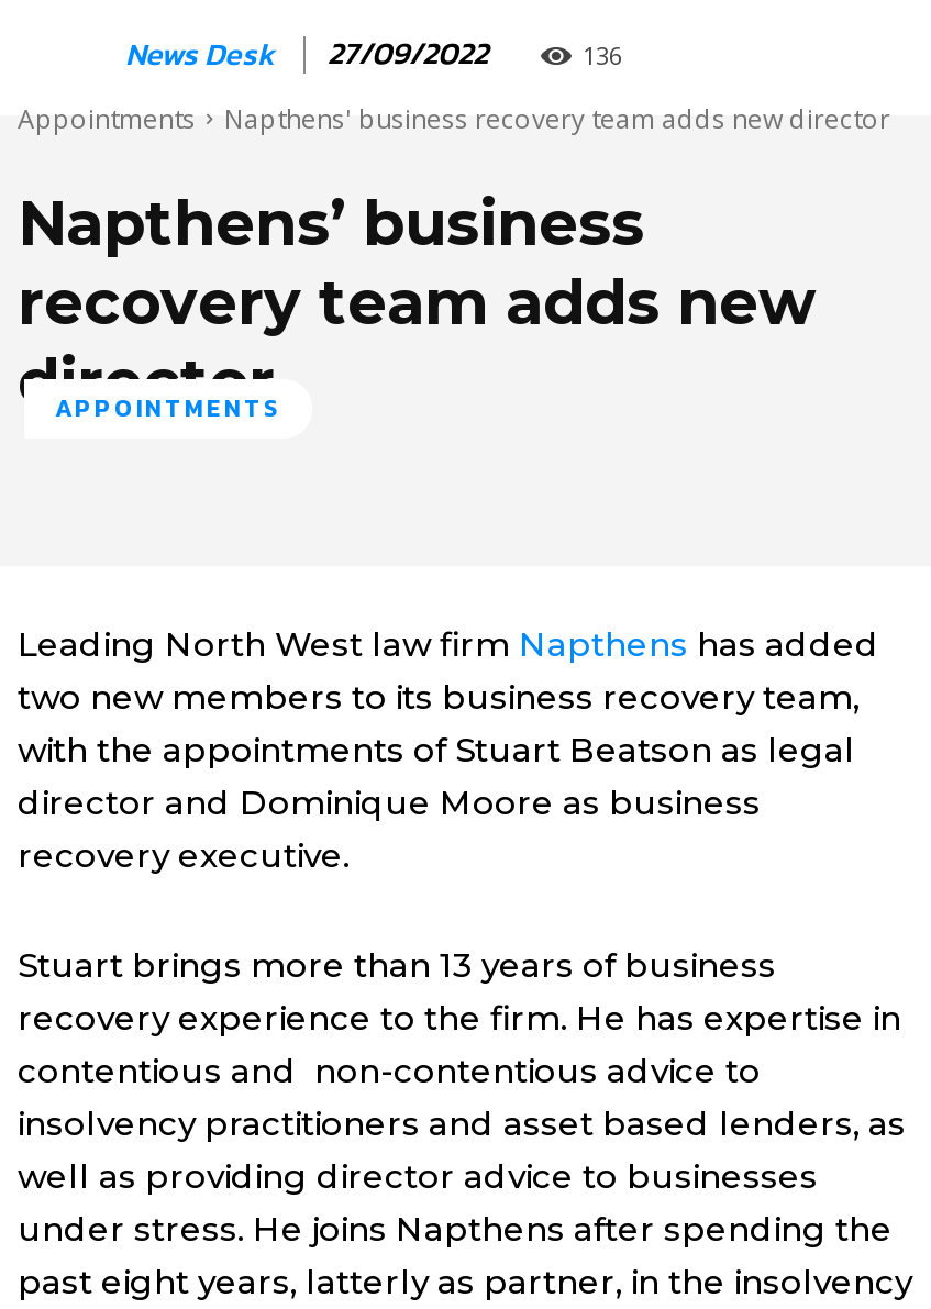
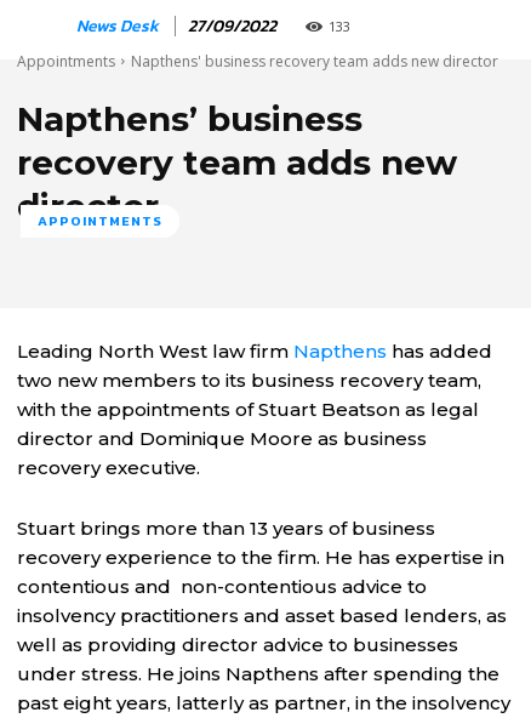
[583,39,622,72] 136 -> [329,17,350,35] 133

